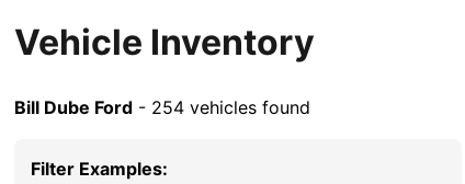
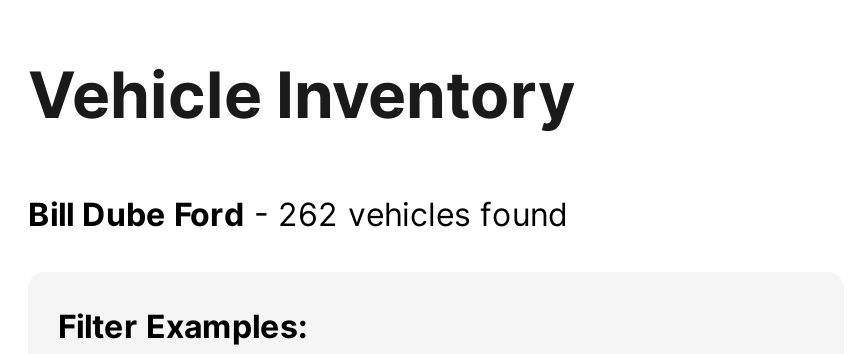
[14,96,310,118] Bill Dube Ford - 254 vehicles found -> [28,194,568,234] Bill Dube Ford - 262 vehicles found

